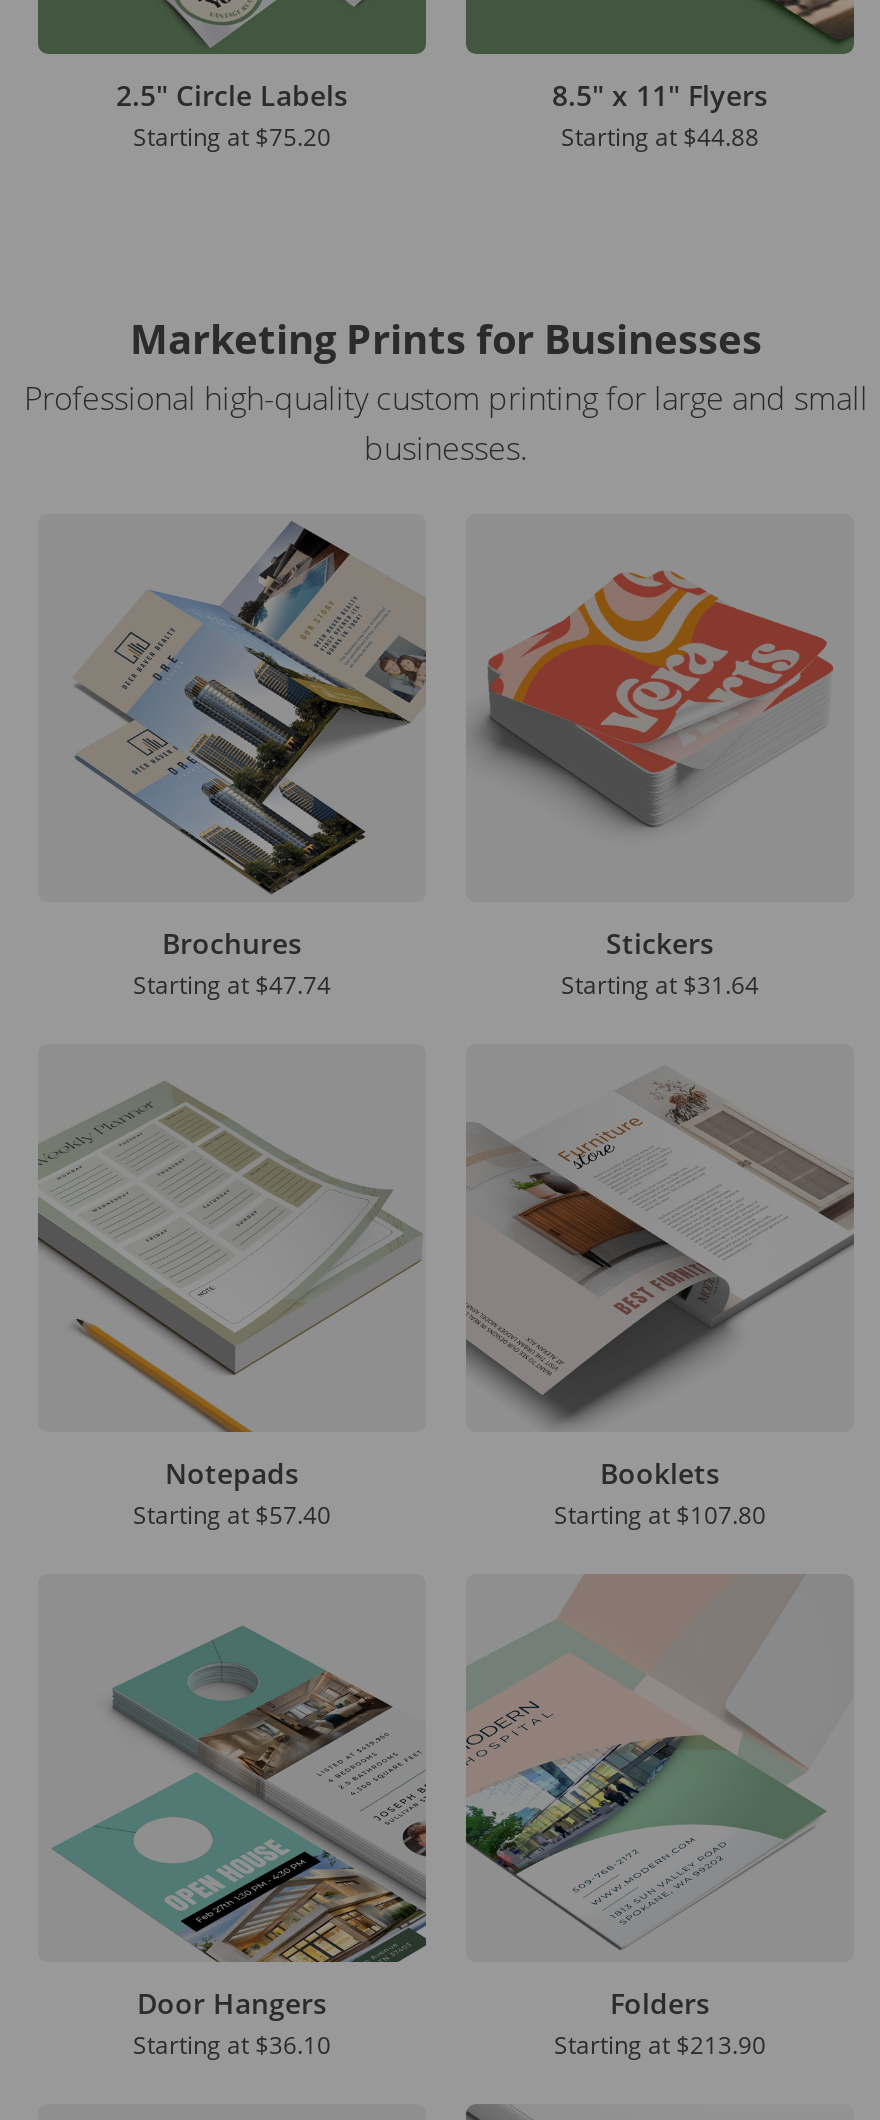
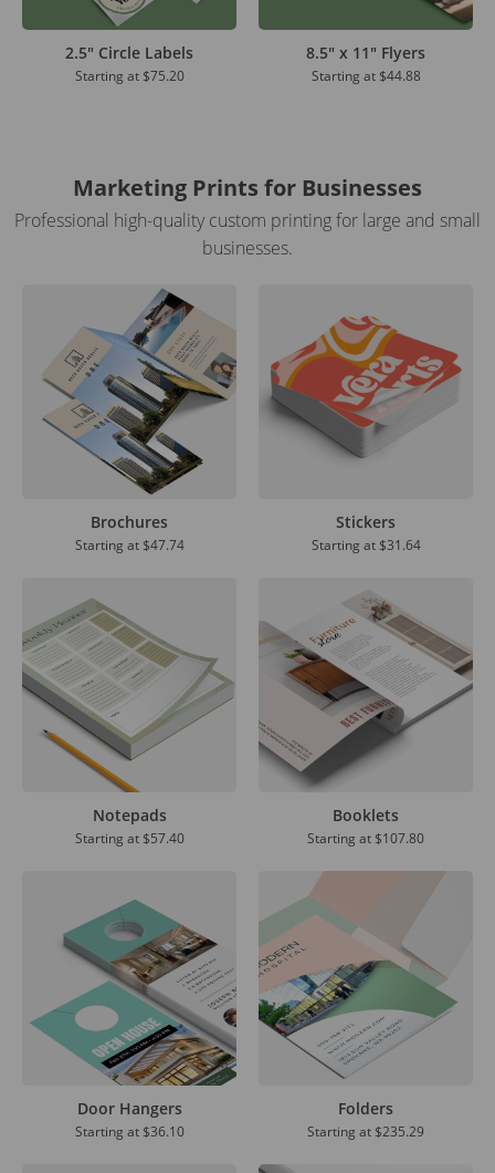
[554,2028,766,2062] Starting at $213.90 -> [307,1122,424,1141] Starting at $235.29

